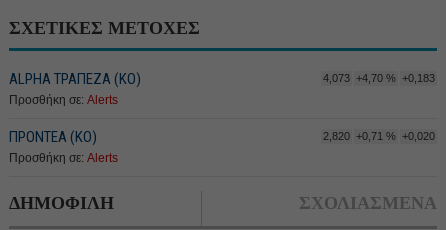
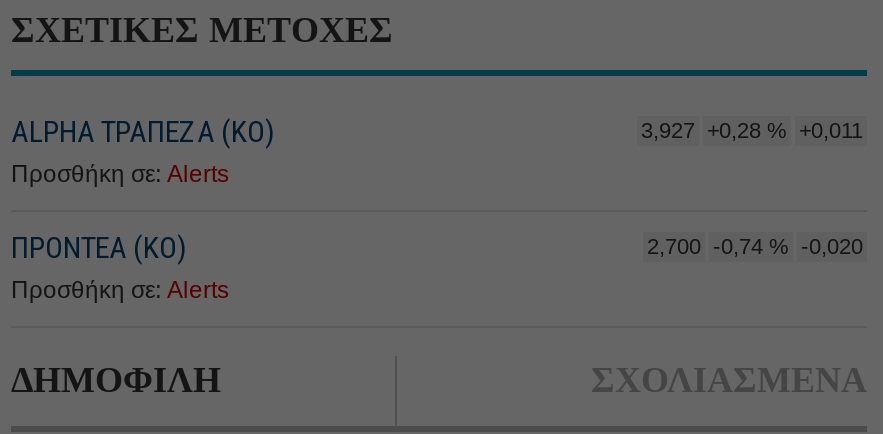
[323,72,435,84] 4,073 +4,70 % +0,183 -> [641,118,863,142] 3,927 +0,28 % +0,011
[323,130,435,142] 2,820 +0,71 % +0,020 -> [647,234,863,258] 2,700 -0,74 % -0,020

